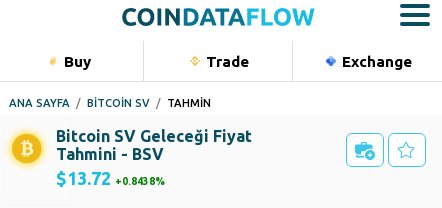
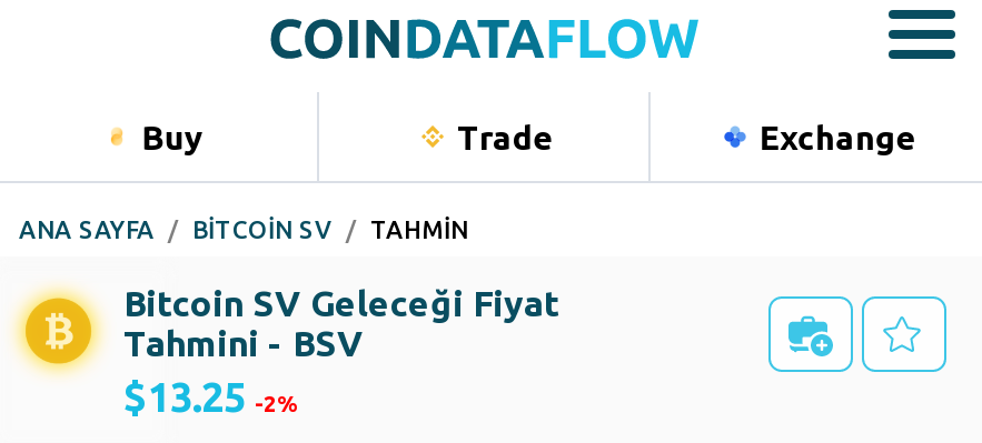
[56,168,165,188] $13.72 | 0.8438% -> [123,374,299,419] $13.25 -2%

